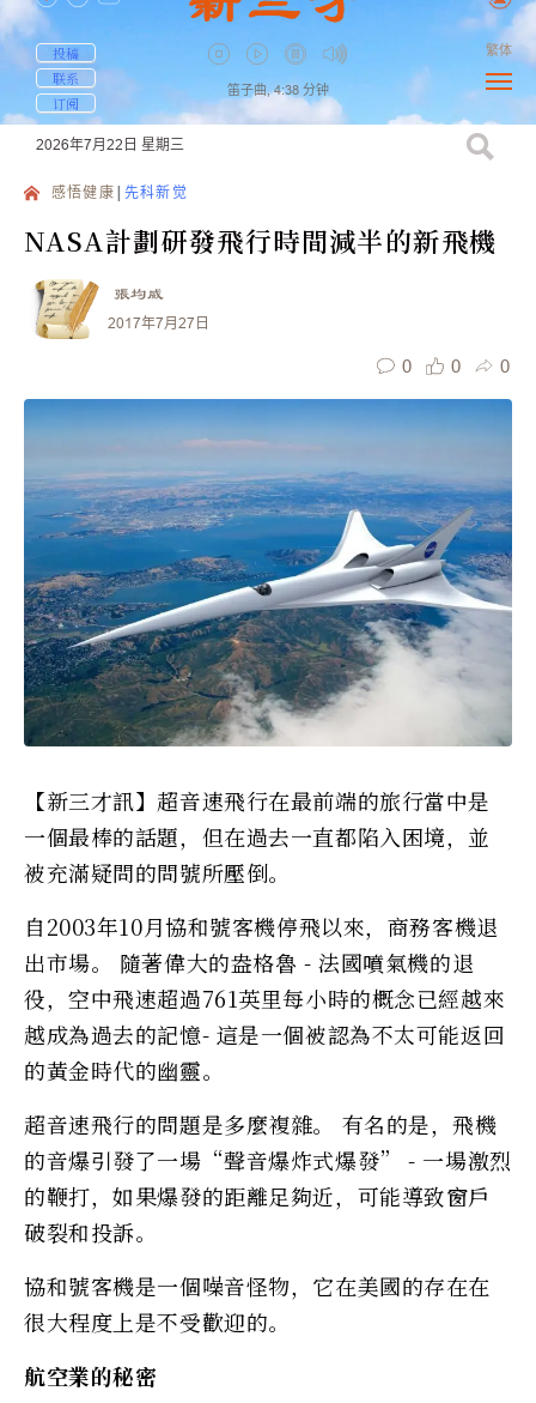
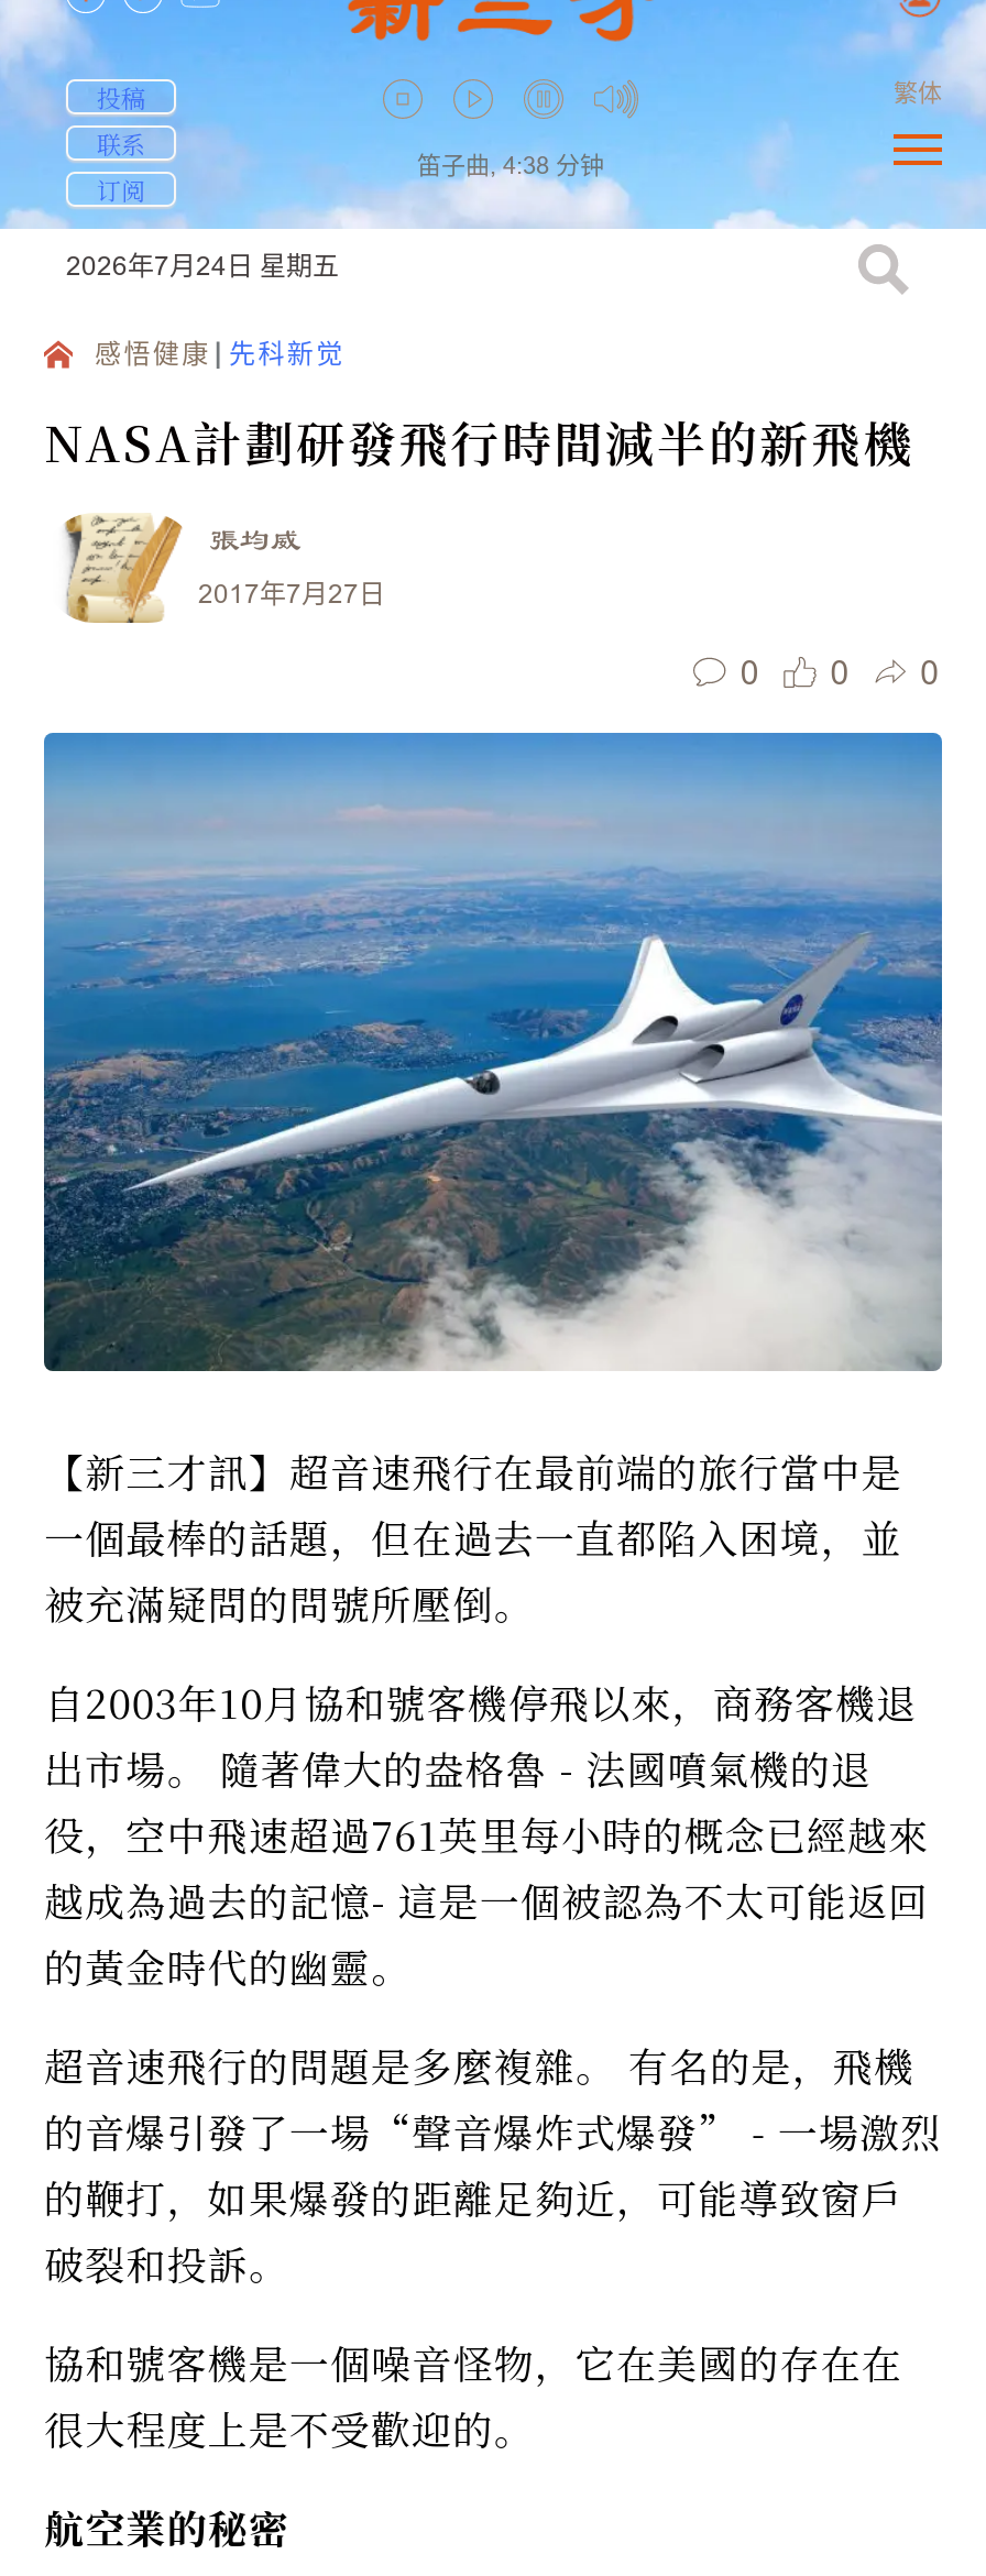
[36,135,184,155] 2026年7月22日 星期三 -> [66,249,339,284] 2026年7月24日 星期五

